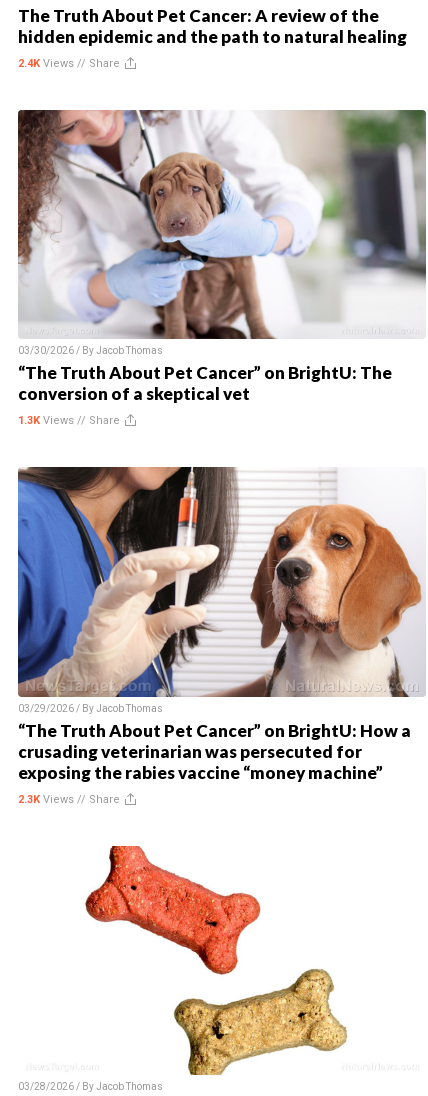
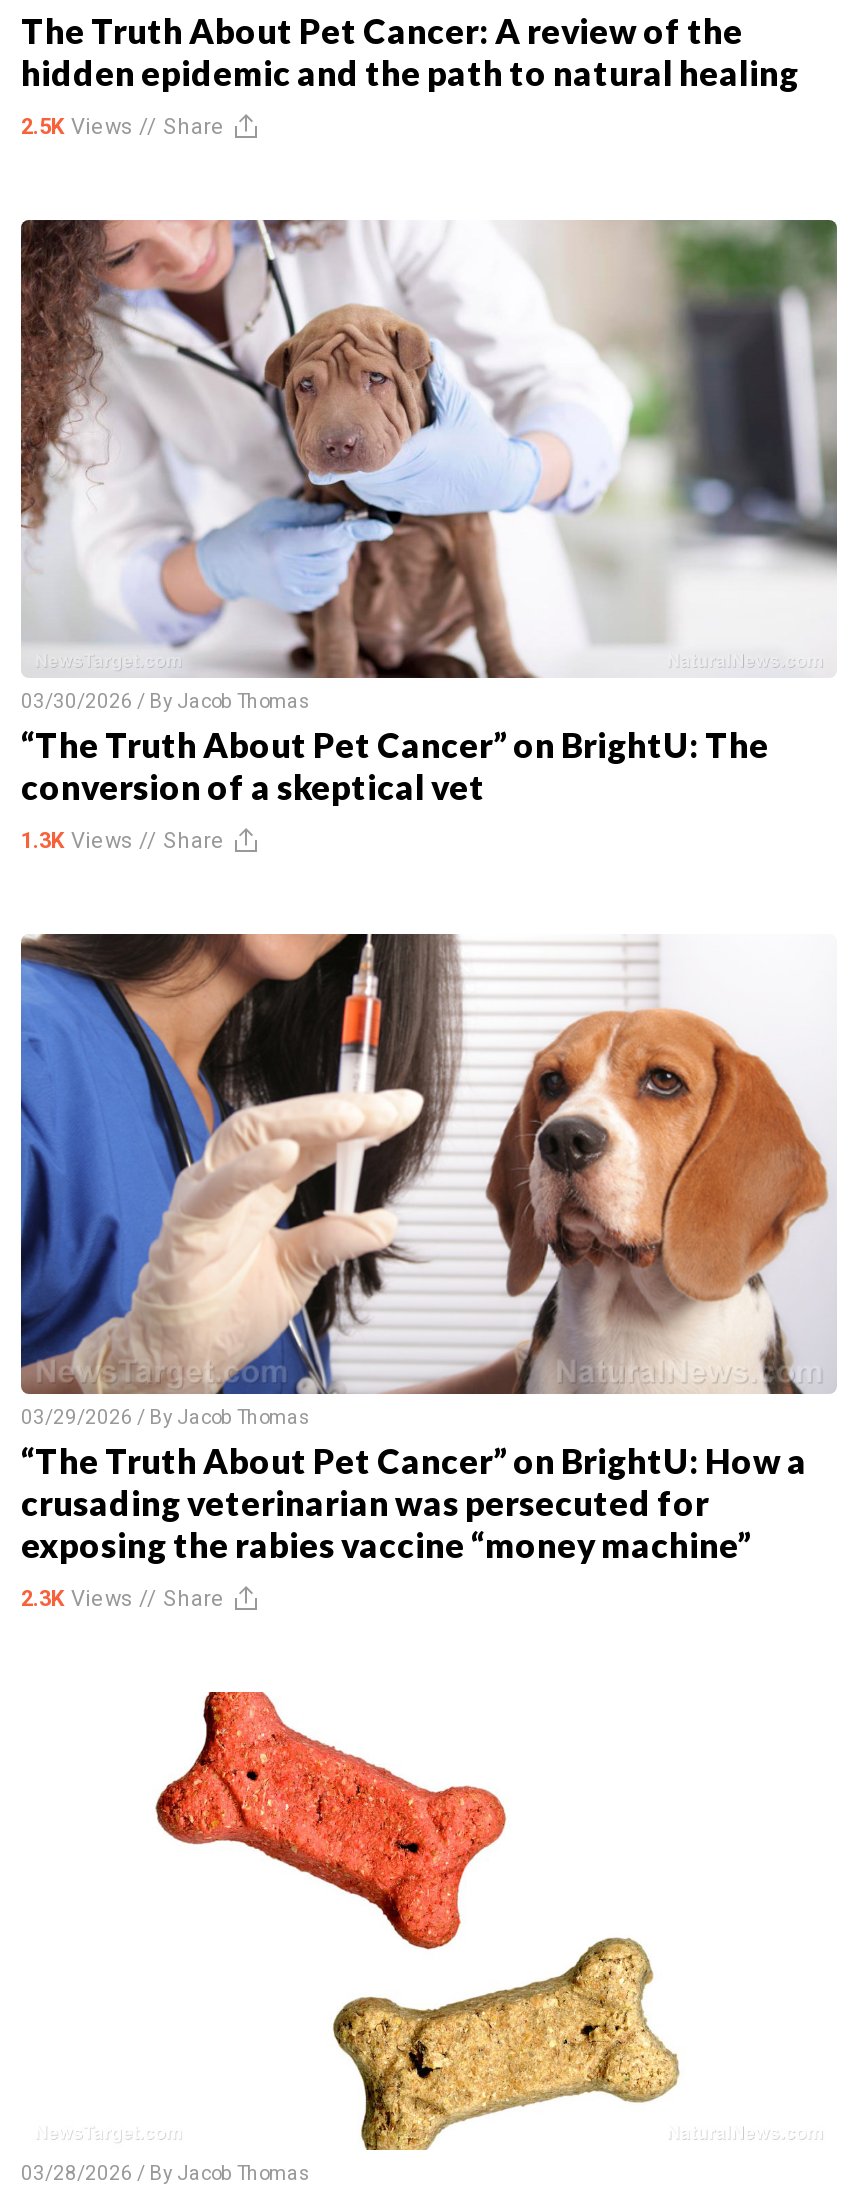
[18,56,120,69] 2.4K Views // Share -> [21,113,225,139] 2.5K Views // Share

